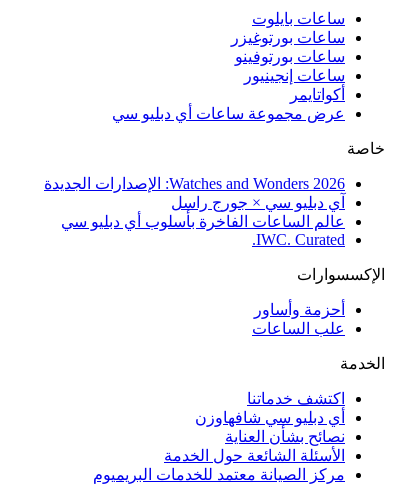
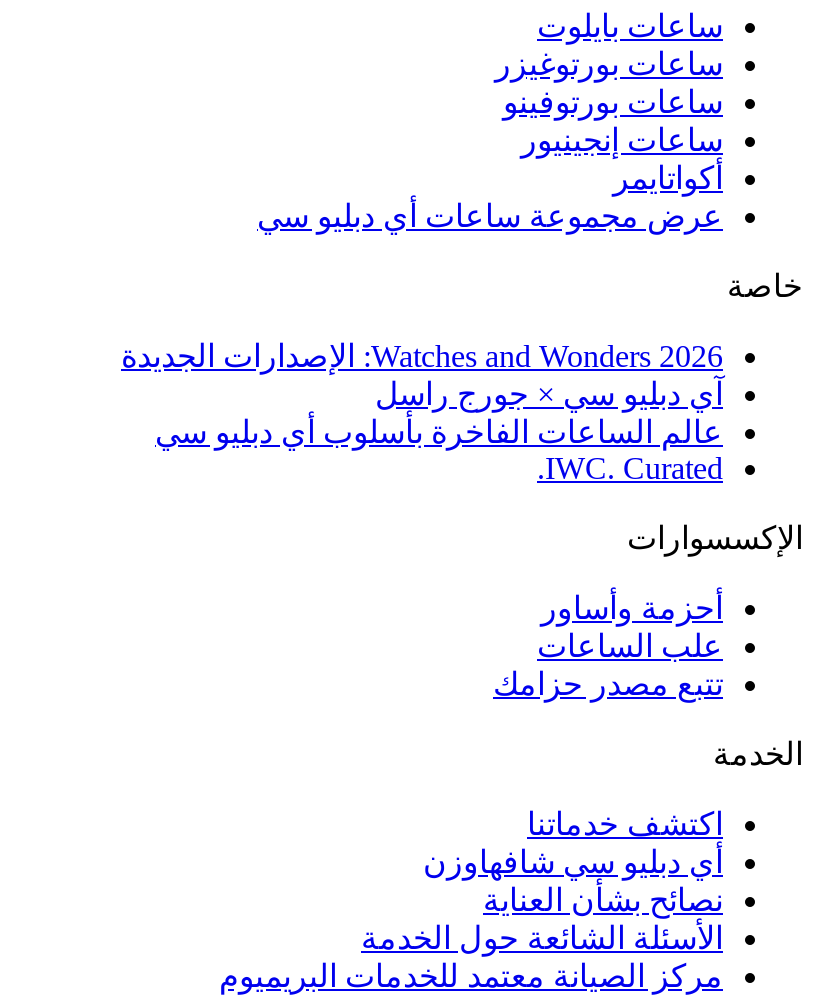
none -> [493,667,723,701] تتبع مصدر حزامك

